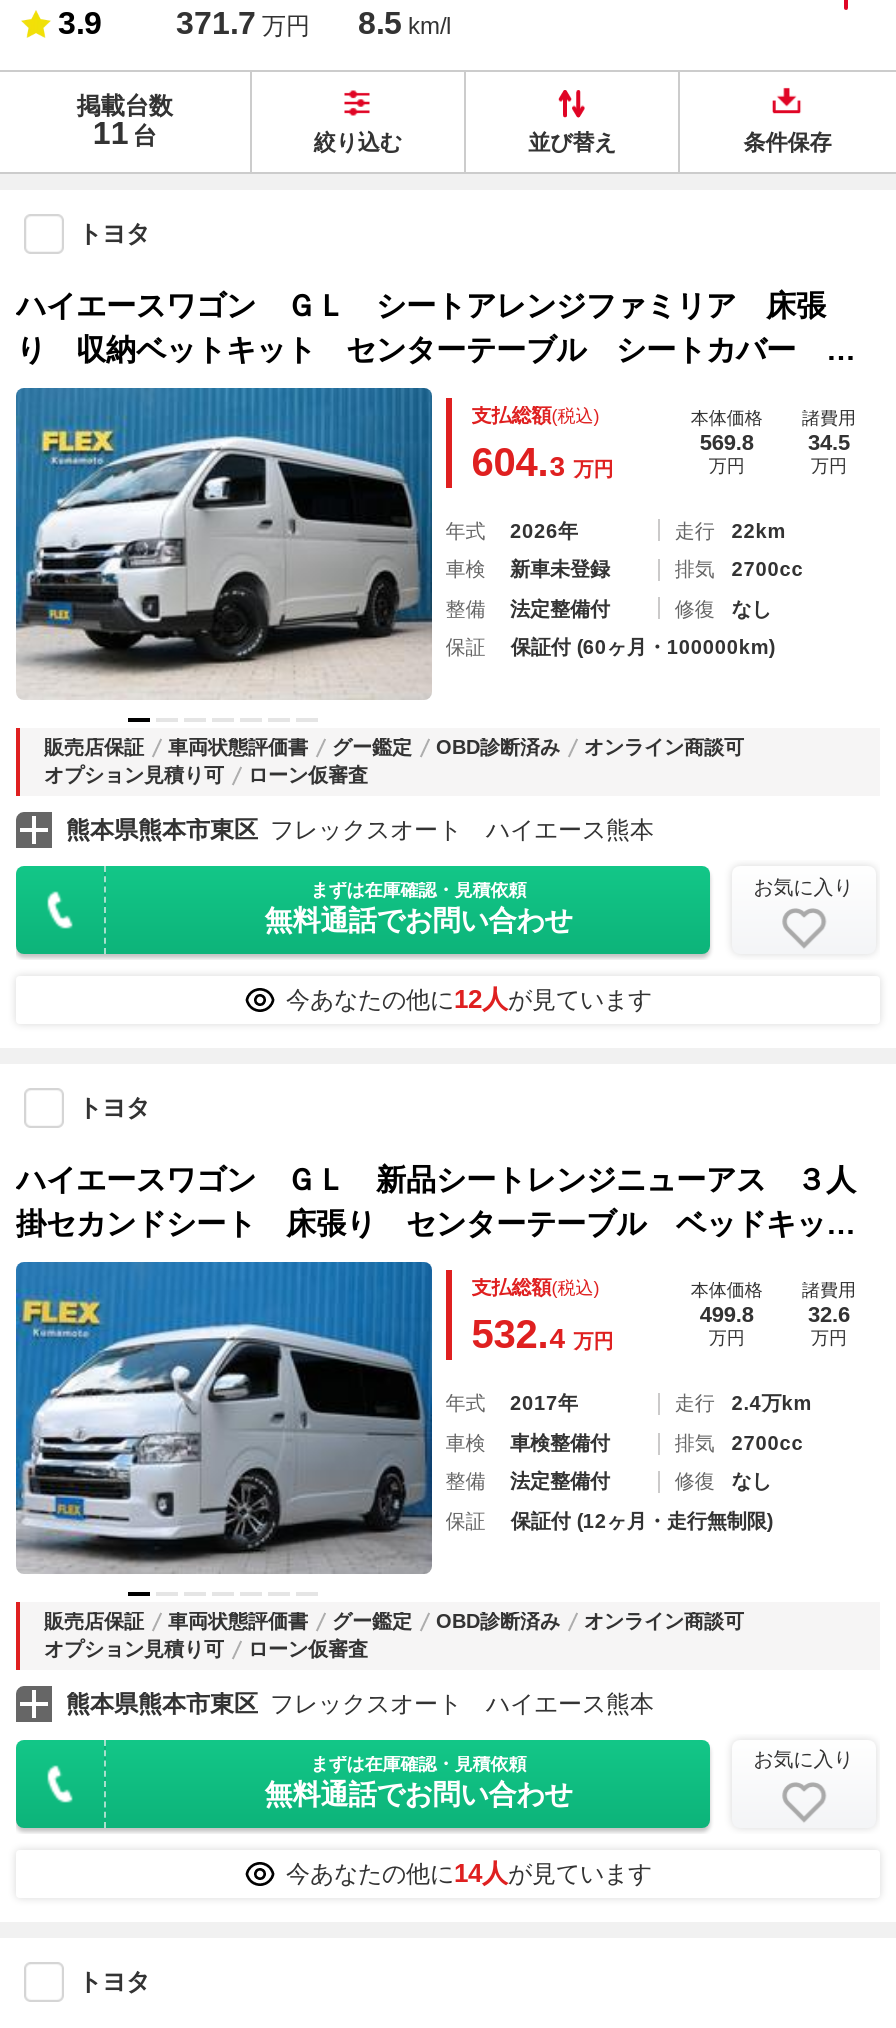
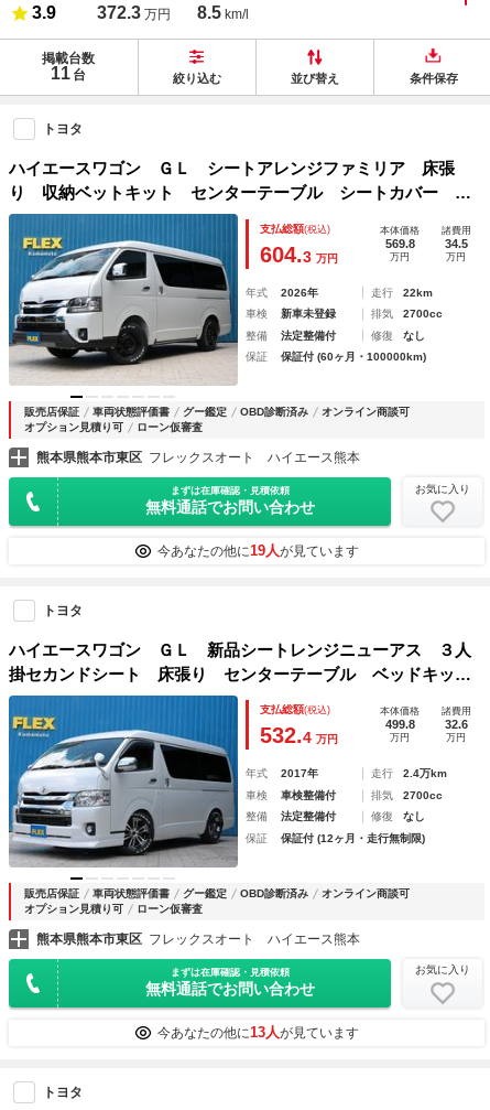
[176,6,452,40] 371.7万円 8.5 km/l -> [97,3,249,22] 372.3万円 8.5 km/l
[286,985,652,1015] 今あなたの他に12人が見ています -> [157,543,359,559] 今あなたの他に19人が見ています
[286,1858,652,1888] 今あなたの他に14人が見ています -> [157,1024,359,1041] 今あなたの他に13人が見ています

